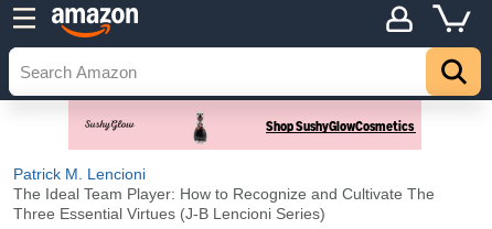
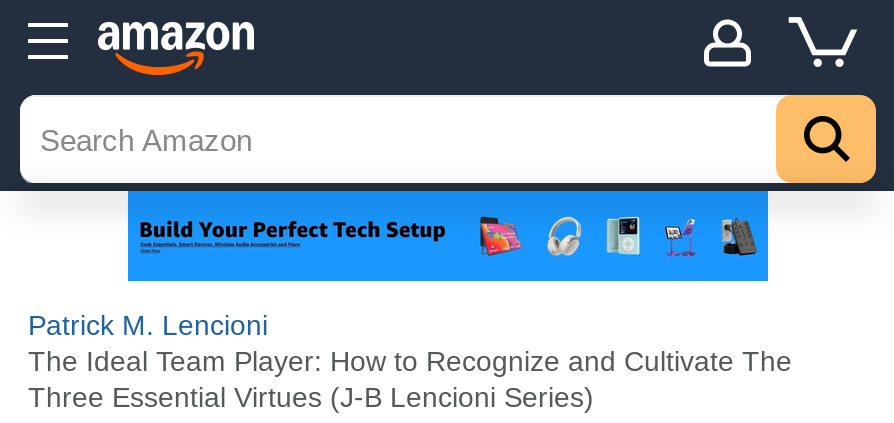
[68,99,421,150] [image] -> [126,189,770,283] [image]

